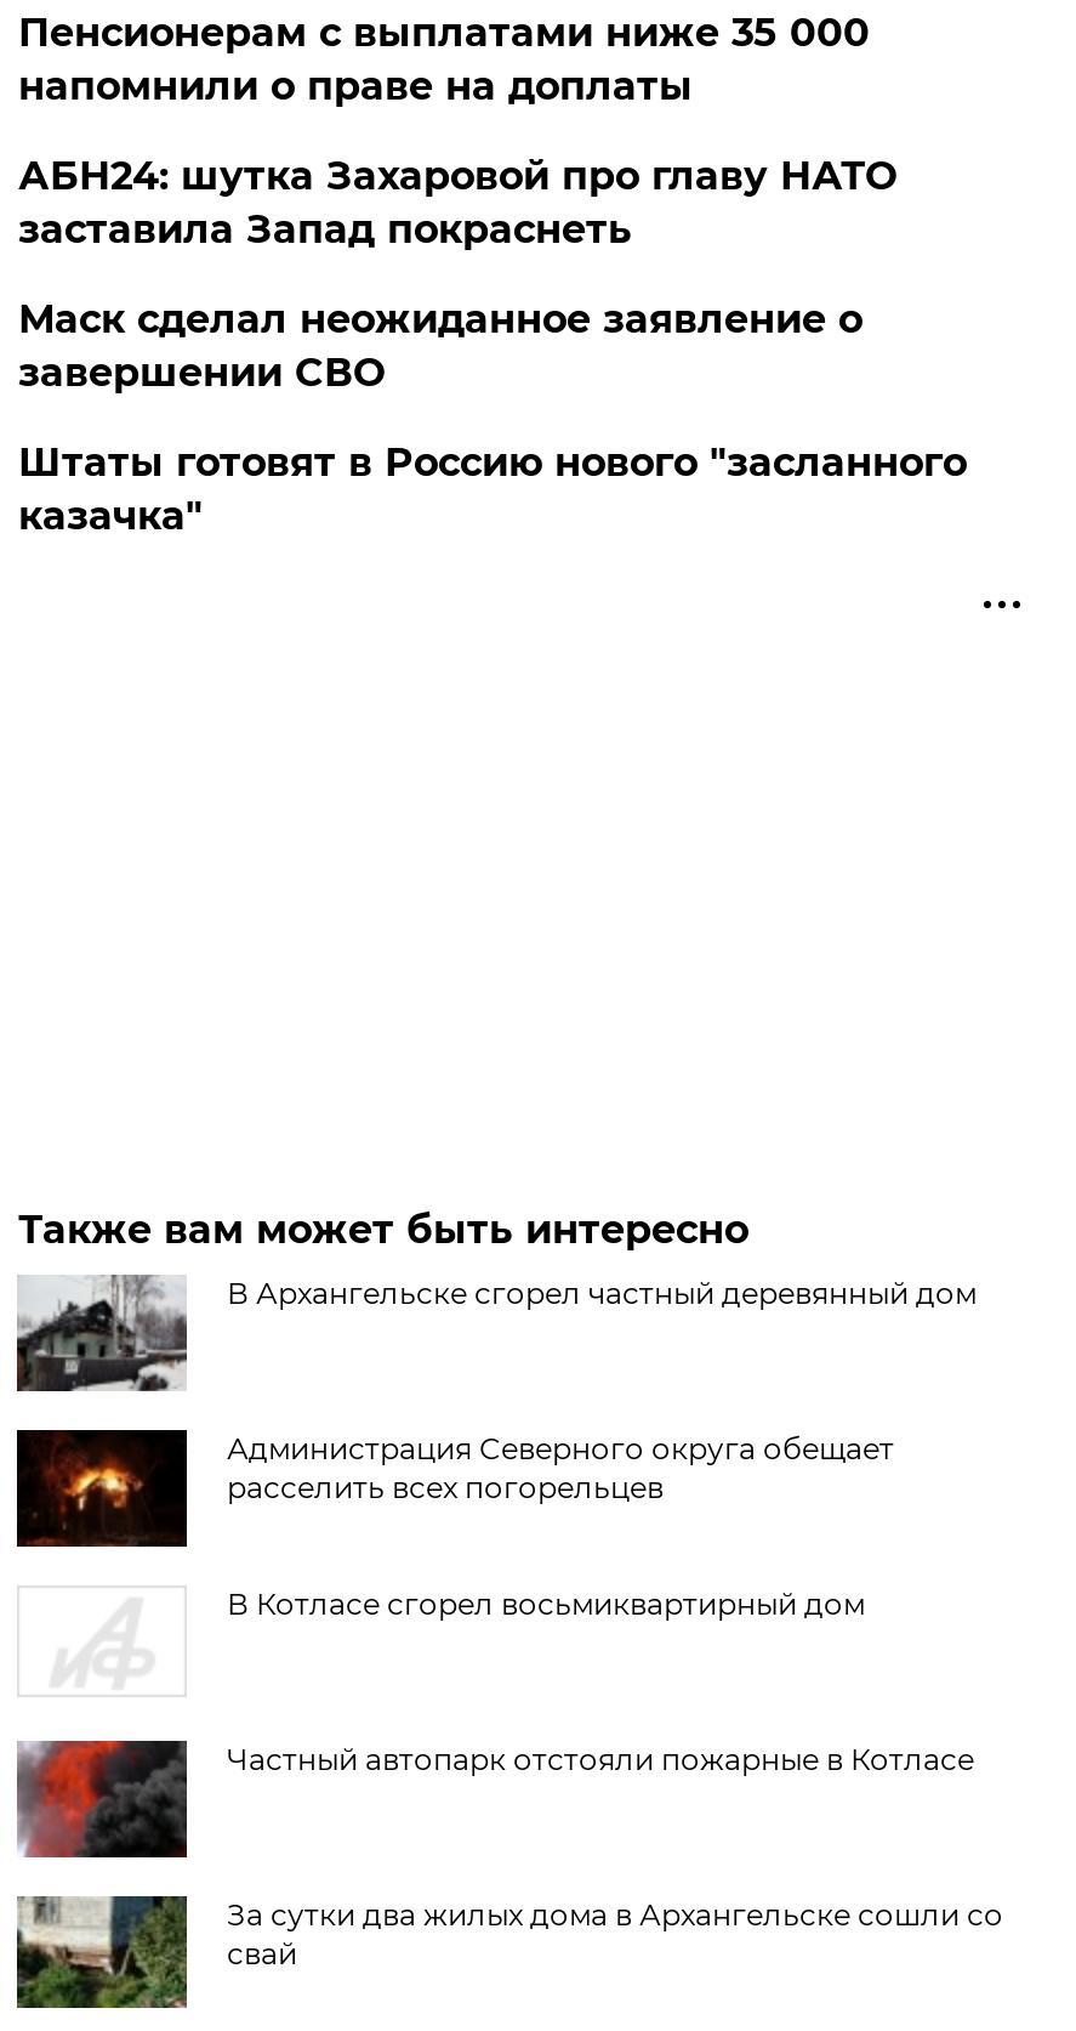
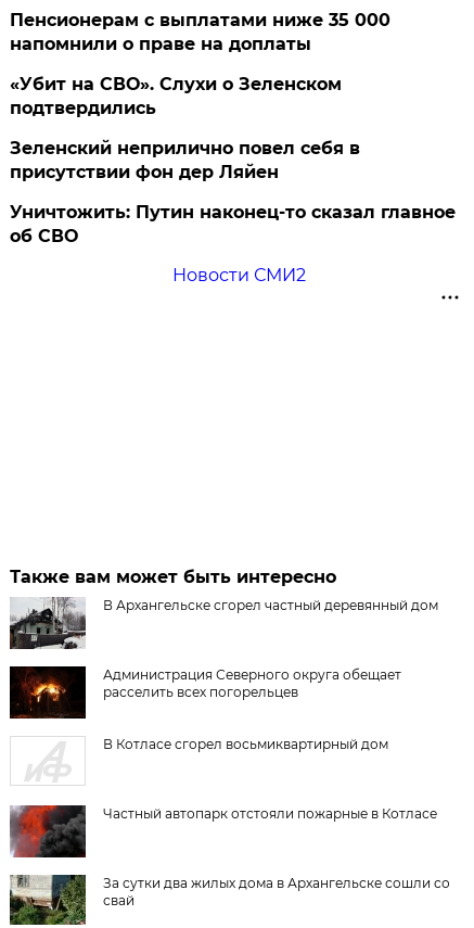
[18,154,967,540] АБН24: шутка Захаровой про главу НАТО | заставила Запад покраснеть | Маск сделал неожиданное заявление о | завершении СВО | Штаты готовят в Россию нового "засланного | казачка" -> [10,74,456,286] «Убит на СВО». Слухи о Зеленском | подтвердились | Зеленский неприлично повел cебя в | присутствии фон дер Ляйен | Уничтожить: Путин наконец-то сказал главное | об СВО | Новости СМИ2

